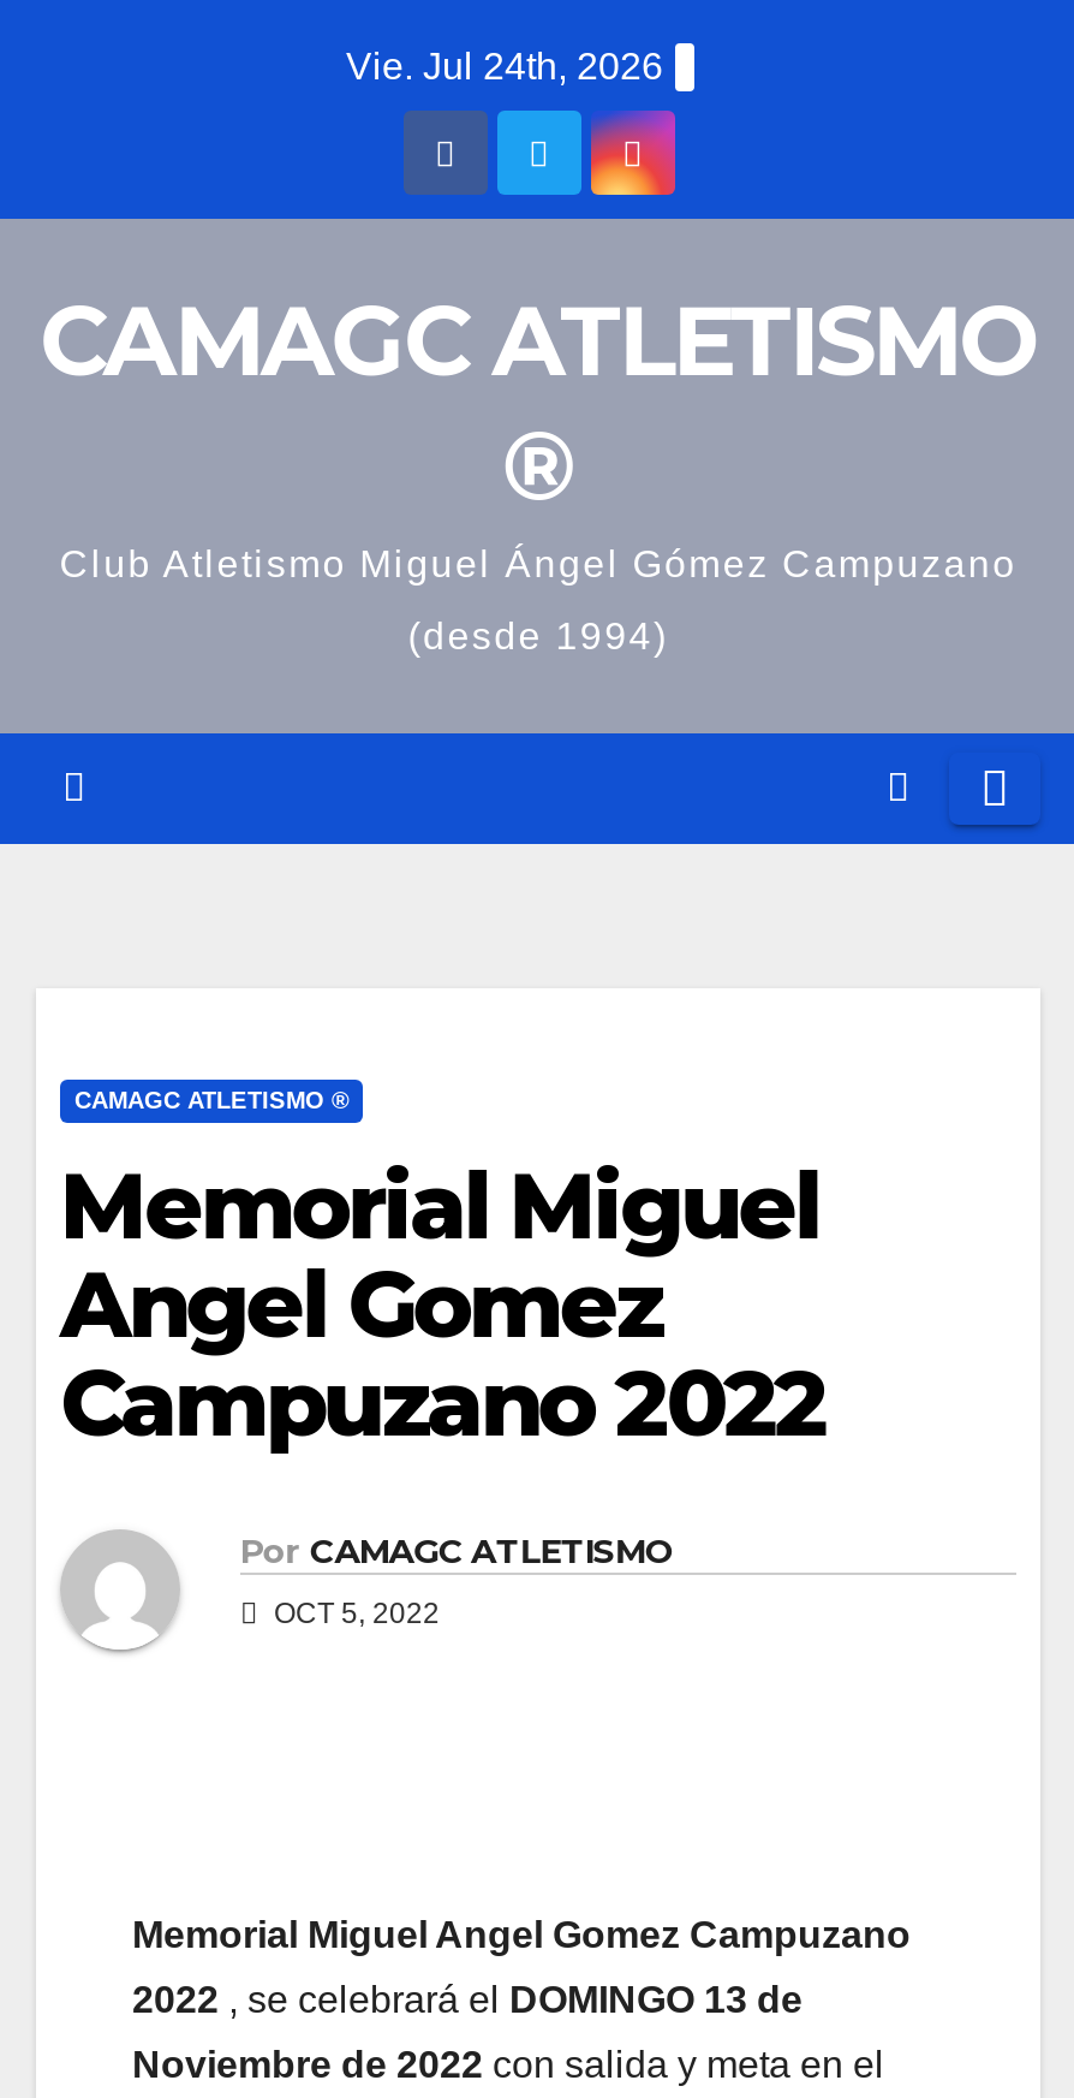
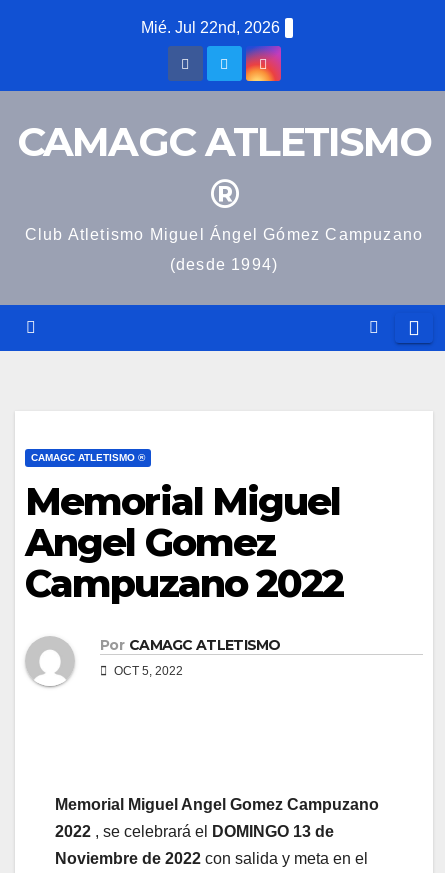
[346,46,663,87] Vie. Jul 24th, 2026 -> [140,19,279,36] Mié. Jul 22nd, 2026

